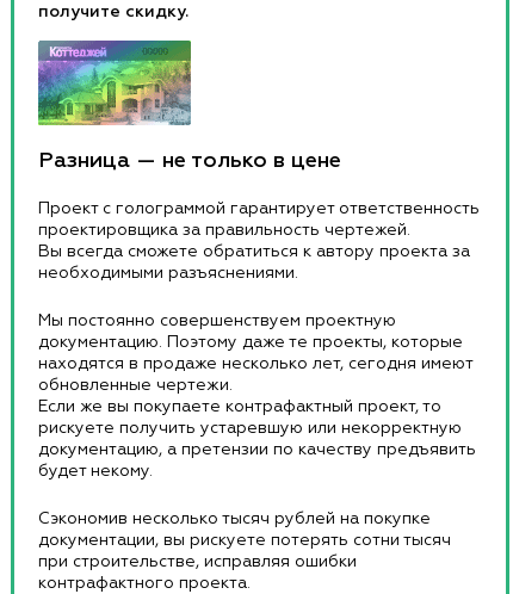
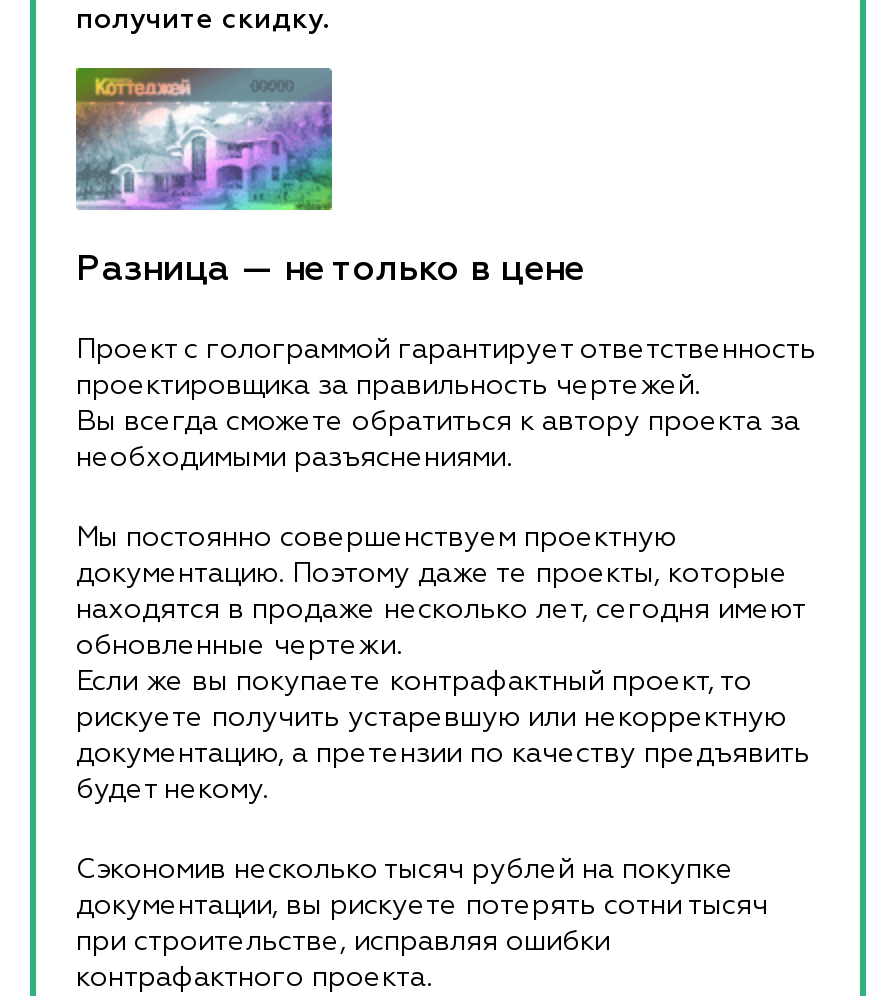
[37,39,192,126] [image] -> [74,66,334,212] [image]

